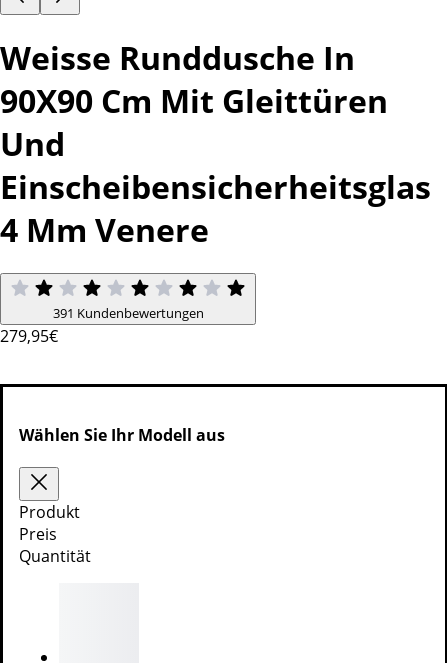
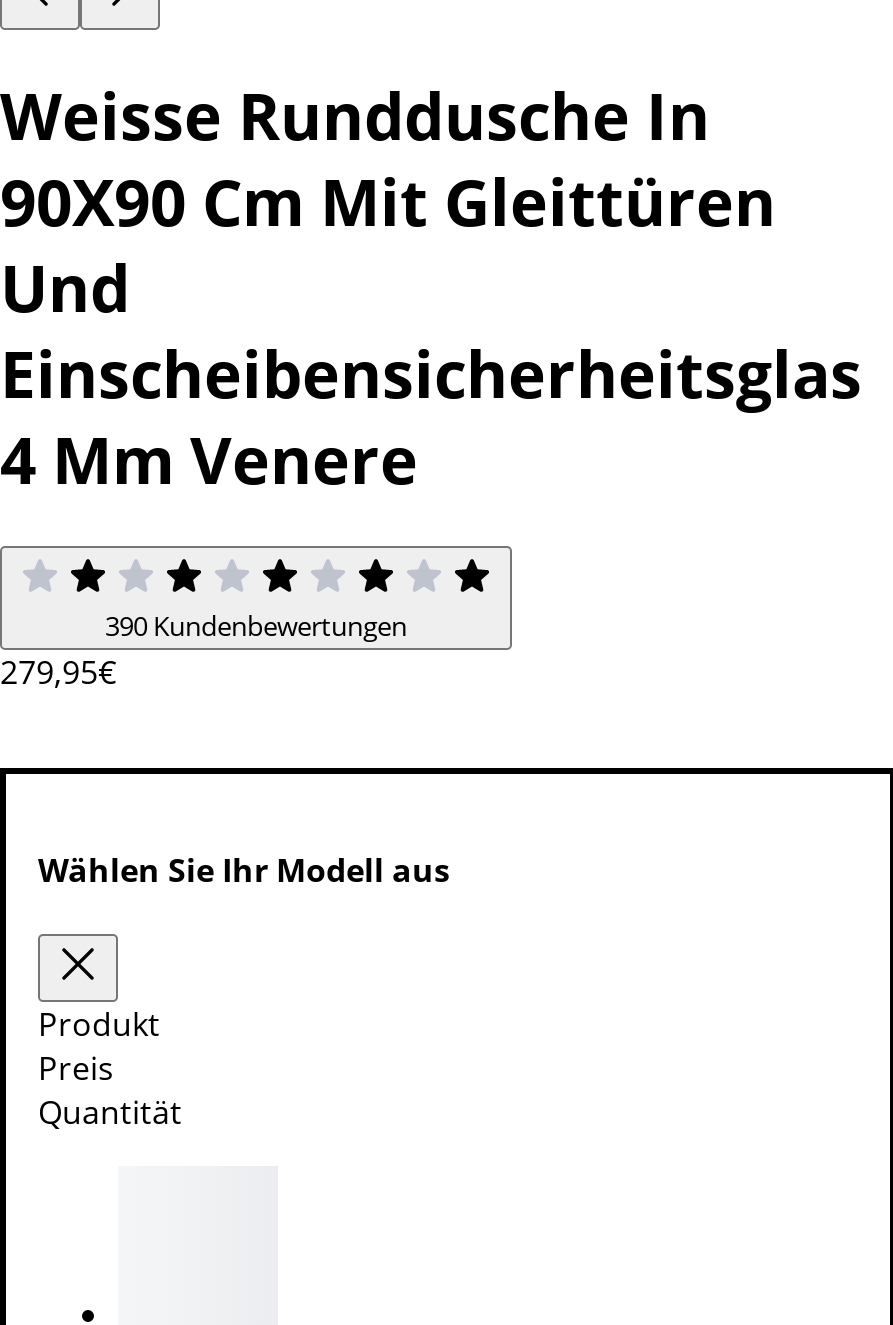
[52,304,203,322] 391 Kundenbewertungen -> [105,608,407,644] 390 Kundenbewertungen

